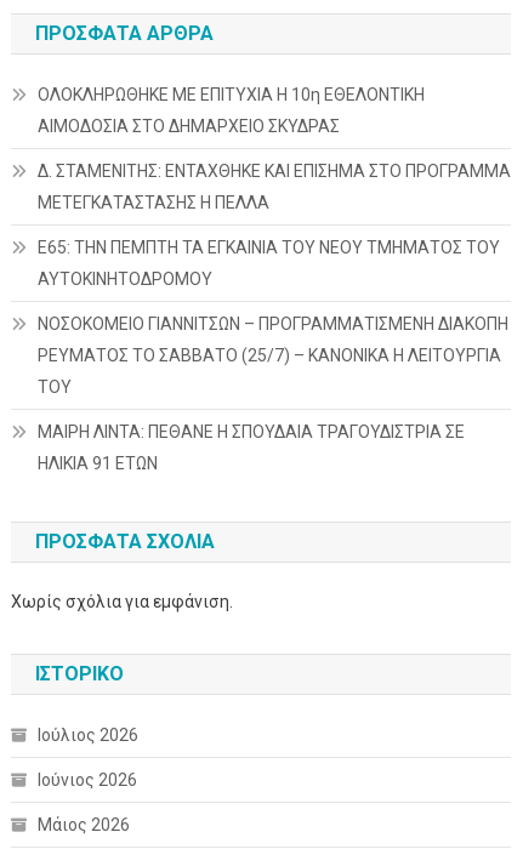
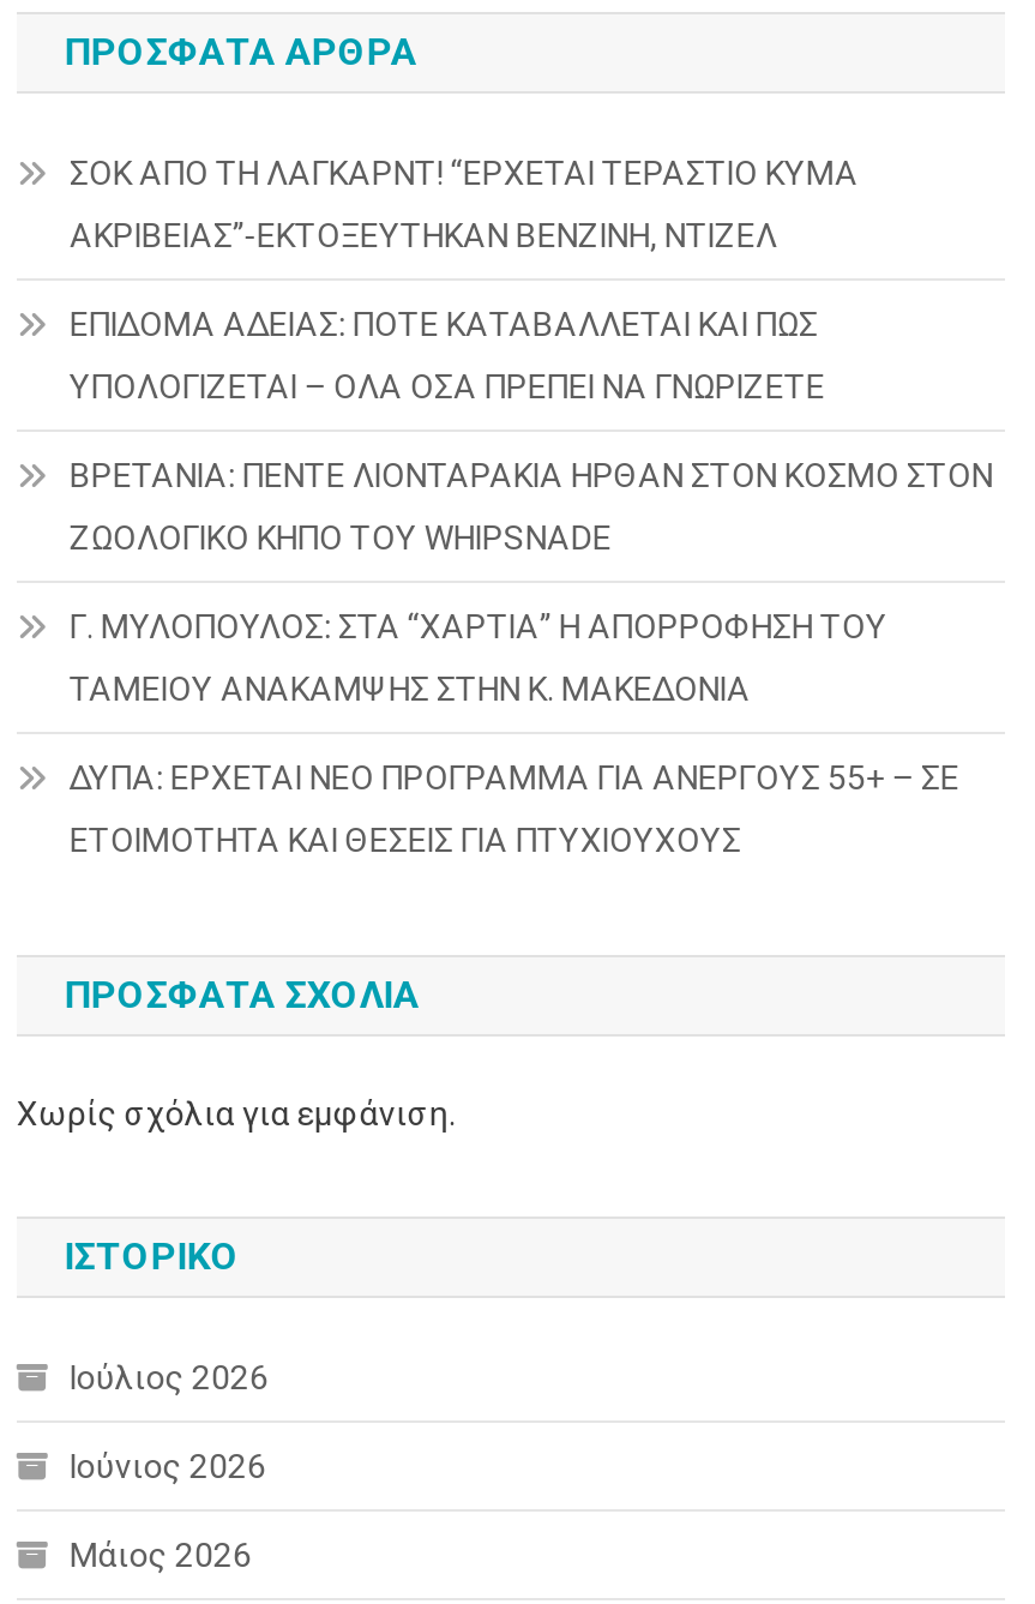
[37,85,511,473] ΟΛΟΚΛΗΡΩΘΗΚΕ ΜΕ ΕΠΙΤΥΧΙΑ Η 10η ΕΘΕΛΟΝΤΙΚΗ | ΑΙΜΟΔΟΣΙΑ ΣΤΟ ΔΗΜΑΡΧΕΙΟ ΣΚΥΔΡΑΣ | Δ. ΣΤΑΜΕΝΙΤΗΣ: ΕΝΤΑΧΘΗΚΕ ΚΑΙ ΕΠΙΣΗΜΑ ΣΤΟ ΠΡΟΓΡΑΜΜΑ | ΜΕΤΕΓΚΑΤΑΣΤΑΣΗΣ Η ΠΕΛΛΑ | Ε65: ΤΗΝ ΠΕΜΠΤΗ ΤΑ ΕΓΚΑΙΝΙΑ ΤΟΥ ΝΕΟΥ ΤΜΗΜΑΤΟΣ ΤΟΥ | ΑΥΤΟΚΙΝΗΤΟΔΡΟΜΟΥ | ΝΟΣΟΚΟΜΕΙΟ ΓΙΑΝΝΙΤΣΩΝ – ΠΡΟΓΡΑΜΜΑΤΙΣΜΕΝΗ ΔΙΑΚΟΠΗ | ΡΕΥΜΑΤΟΣ ΤΟ ΣΑΒΒΑΤΟ (25/7) – ΚΑΝΟΝΙΚΑ Η ΛΕΙΤΟΥΡΓΙΑ | ΤΟΥ | ΜΑΙΡΗ ΛΙΝΤΑ: ΠΕΘΑΝΕ Η ΣΠΟΥΔΑΙΑ ΤΡΑΓΟΥΔΙΣΤΡΙΑ ΣΕ | ΗΛΙΚΙΑ 91 ΕΤΩΝ -> [69,155,993,860] ΣΟΚ ΑΠΟ ΤΗ ΛΑΓΚΑΡΝΤ! “ΕΡΧΕΤΑΙ ΤΕΡΑΣΤΙΟ ΚΥΜΑ | ΑΚΡΙΒΕΙΑΣ”-ΕΚΤΟΞΕΥΤΗΚΑΝ ΒΕΝΖΙΝΗ, ΝΤΙΖΕΛ | ΕΠΙΔΟΜΑ ΑΔΕΙΑΣ: ΠΟΤΕ ΚΑΤΑΒΑΛΛΕΤΑΙ ΚΑΙ ΠΩΣ | ΥΠΟΛΟΓΙΖΕΤΑΙ – ΟΛΑ ΟΣΑ ΠΡΕΠΕΙ ΝΑ ΓΝΩΡΙΖΕΤΕ | ΒΡΕΤΑΝΙΑ: ΠΕΝΤΕ ΛΙΟΝΤΑΡΑΚΙΑ ΗΡΘΑΝ ΣΤΟΝ ΚΟΣΜΟ ΣΤΟΝ | ΖΩΟΛΟΓΙΚΟ ΚΗΠΟ ΤΟΥ WHIPSNADE | Γ. ΜΥΛΟΠΟΥΛΟΣ: ΣΤΑ “XΑΡΤΙΑ” Η ΑΠΟΡΡΟΦΗΣΗ ΤΟΥ | ΤΑΜΕΙΟΥ ΑΝΑΚΑΜΨΗΣ ΣΤΗΝ Κ. ΜΑΚΕΔΟΝΙΑ | ΔΥΠΑ: ΕΡΧΕΤΑΙ ΝΕΟ ΠΡΟΓΡΑΜΜΑ ΓΙΑ ΑΝΕΡΓΟΥΣ 55+ – ΣΕ | ΕΤΟΙΜΟΤΗΤΑ ΚΑΙ ΘΕΣΕΙΣ ΓΙΑ ΠΤΥΧΙΟΥΧΟΥΣ

